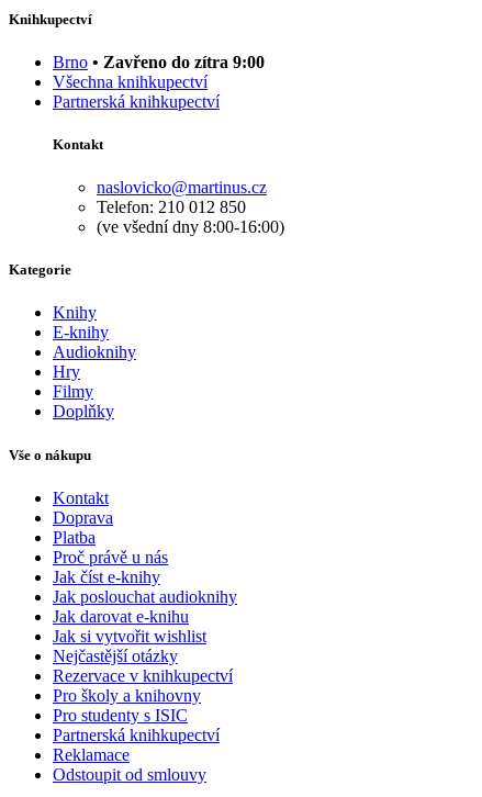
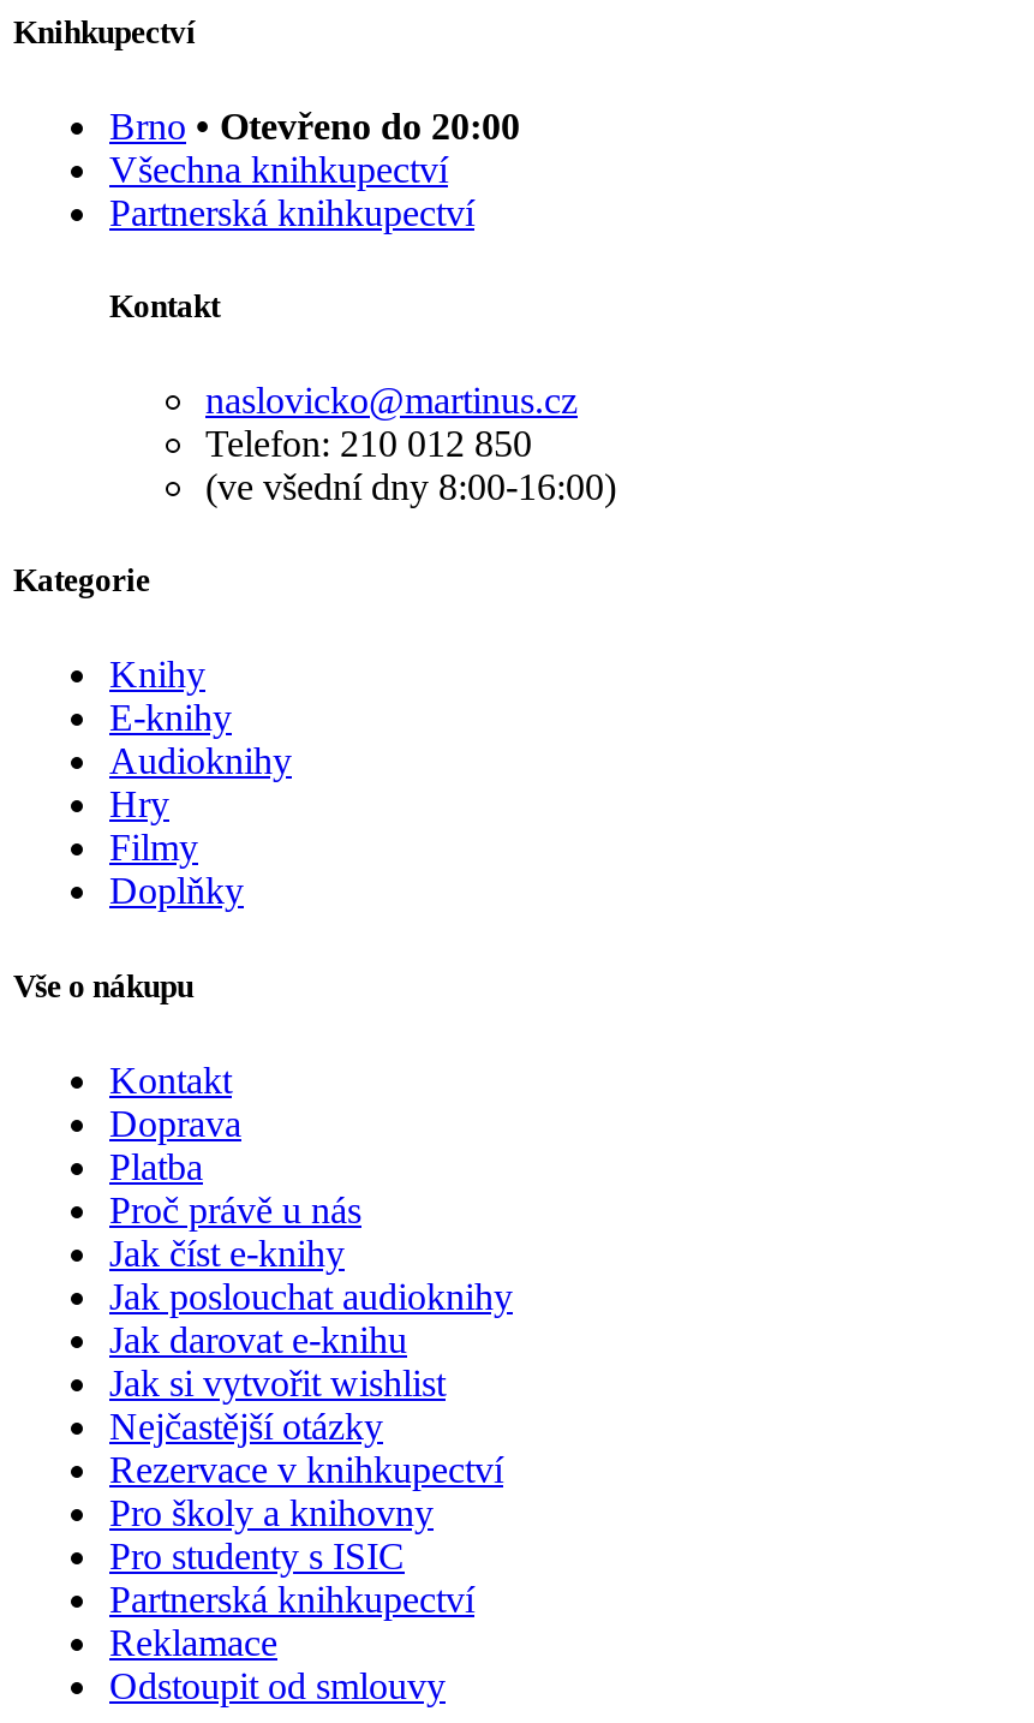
[53,52,265,71] Brno • Zavřeno do zítra 9:00 -> [109,105,520,146] Brno • Otevřeno do 20:00

